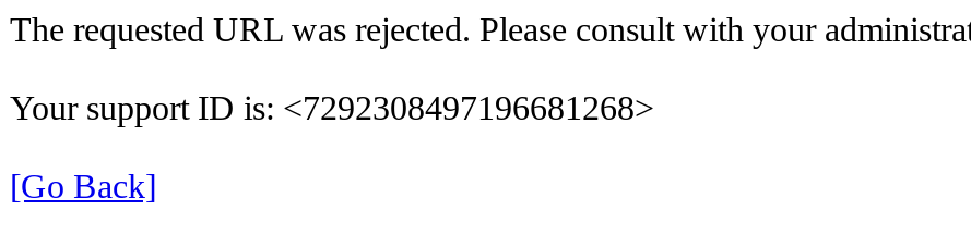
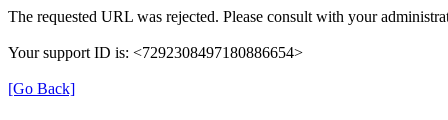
[10,89,654,126] Your support ID is: <7292308497196681268> -> [8,44,303,61] Your support ID is: <7292308497180886654>

